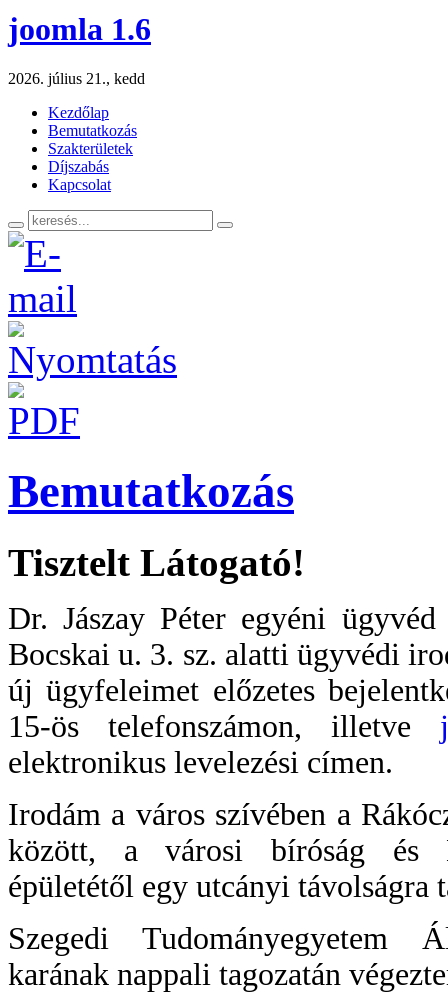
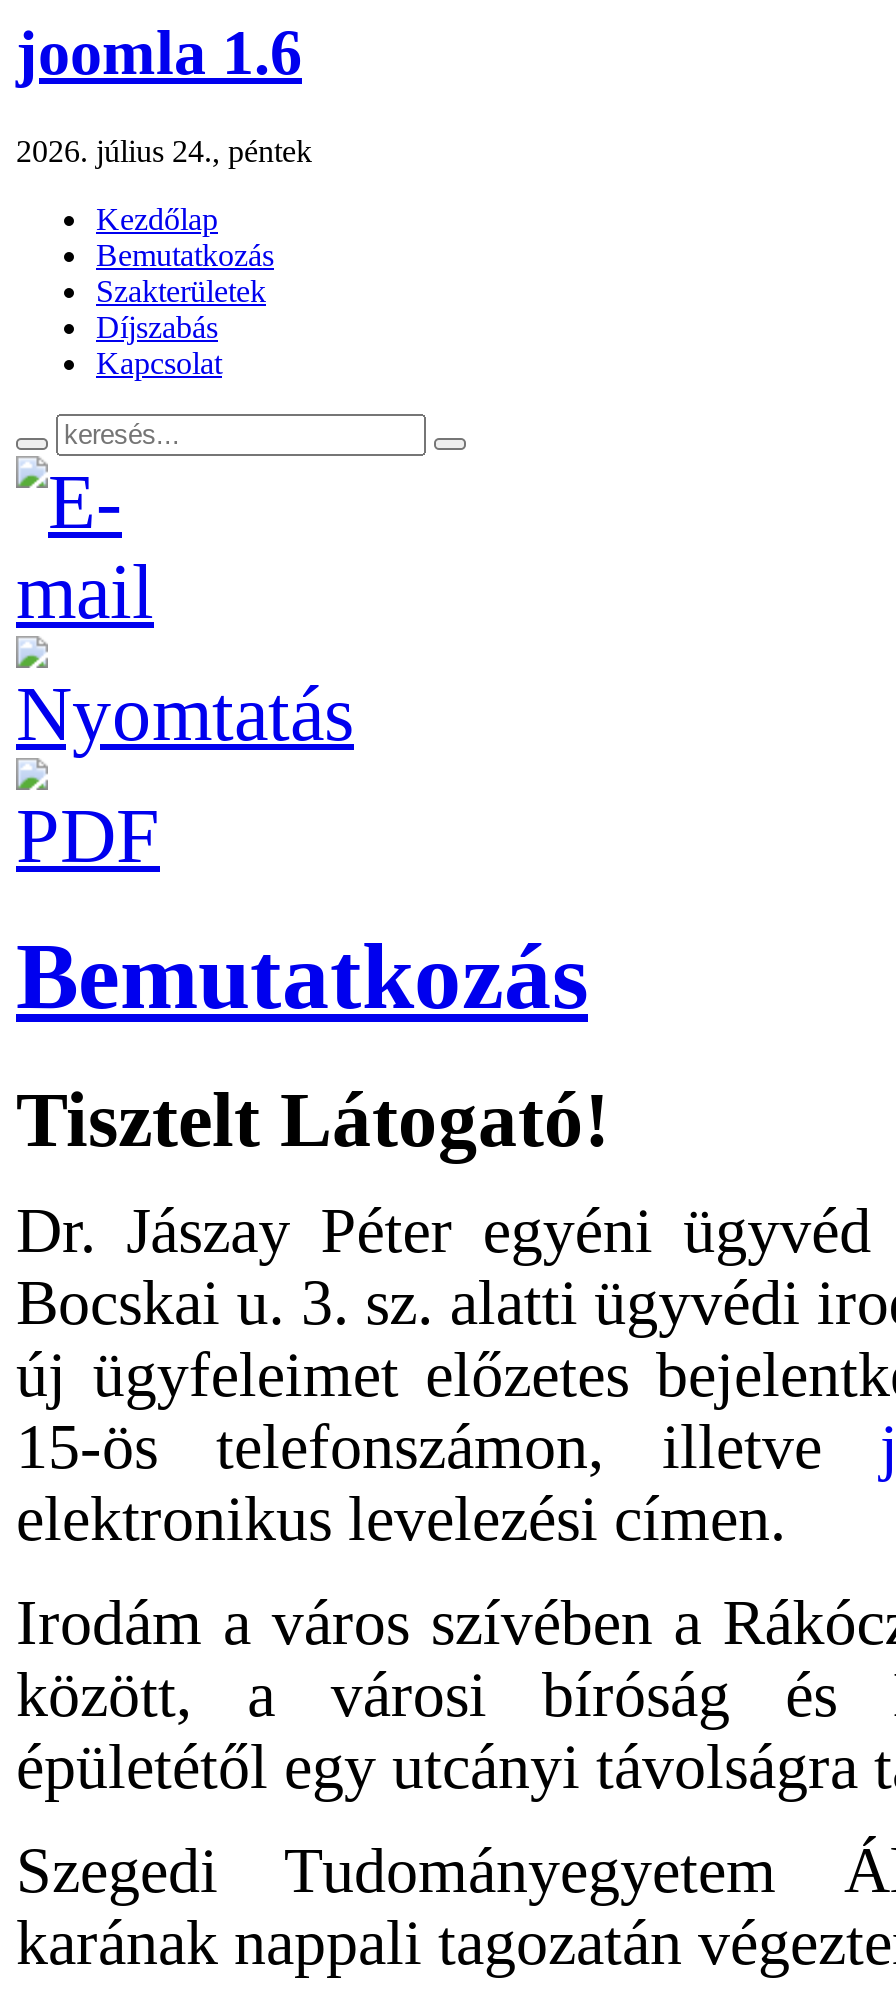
[8,70,145,87] 2026. július 21., kedd -> [16,134,312,168] 2026. július 24., péntek

